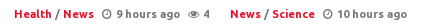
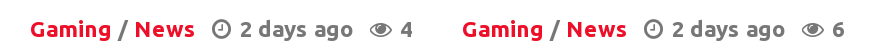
[14,8,180,20] Health / News | 9 hours ago -> [30,17,354,41] Gaming / News | 2 days ago
[230,8,407,20] News / Science | 10 hours ago -> [462,17,844,41] Gaming / News | 2 days ago | 6

